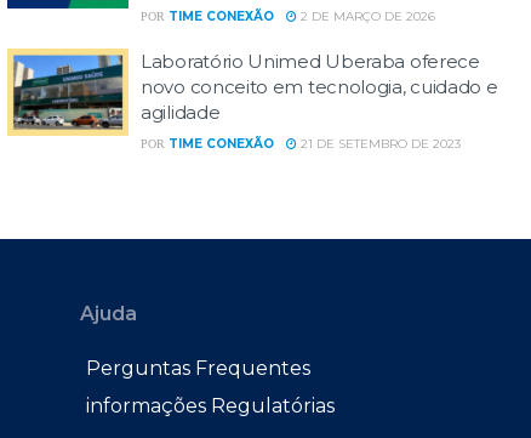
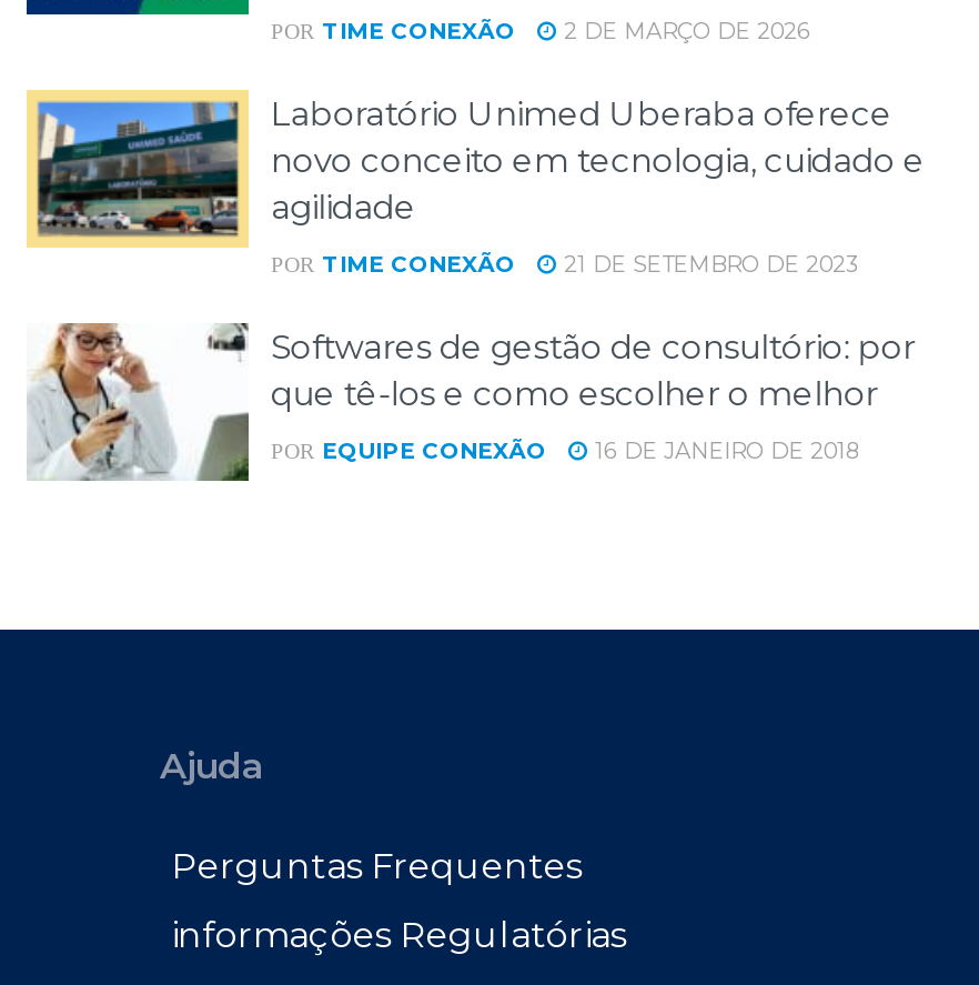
none -> [27,322,915,484] [image] | Softwares de gestão de consultório: por | que tê-los e como escolher o melhor | POR EQUIPE CONEXÃO | 16 DE JANEIRO DE 2018

